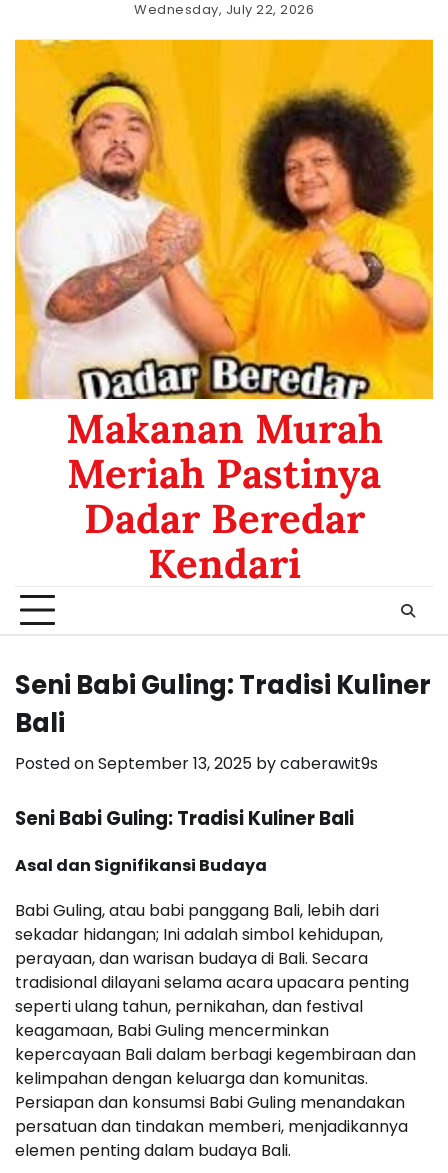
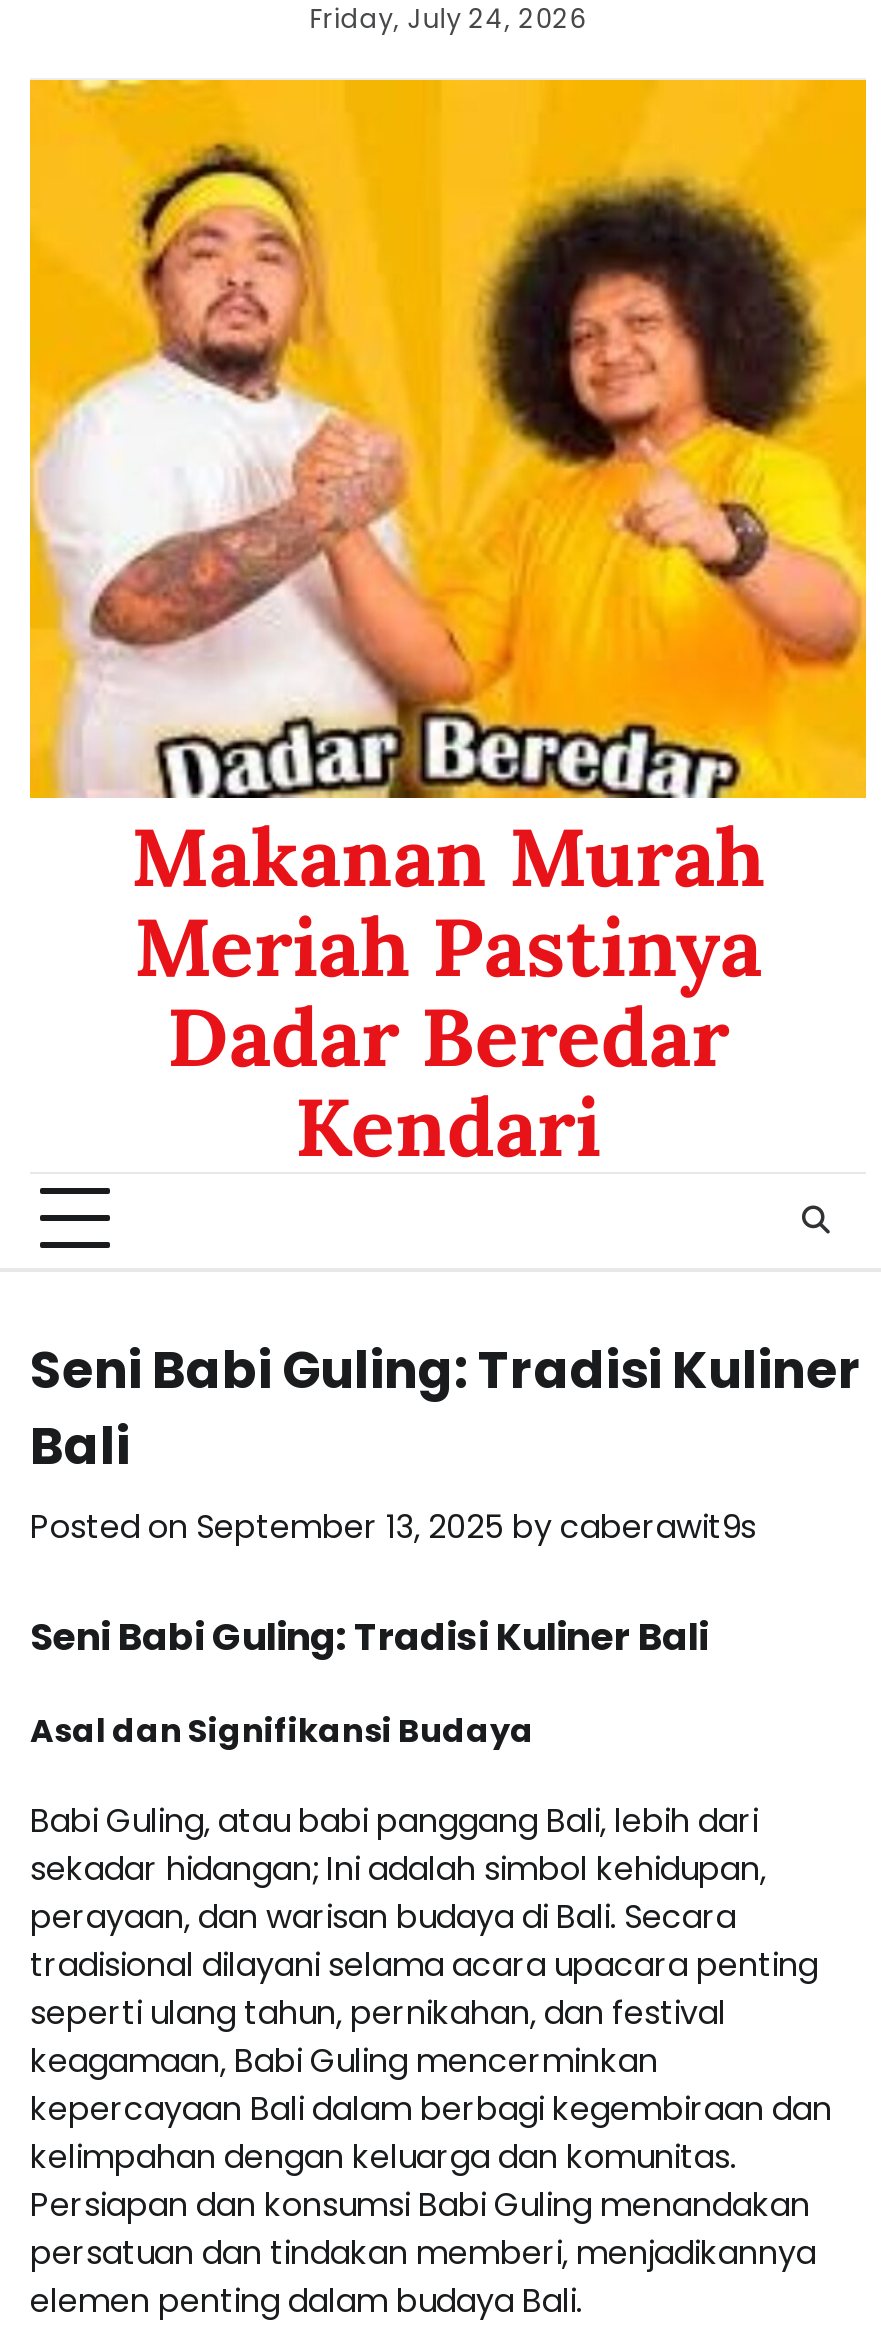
[134,0,314,19] Wednesday, July 22, 2026 -> [310,0,586,38] Friday, July 24, 2026

